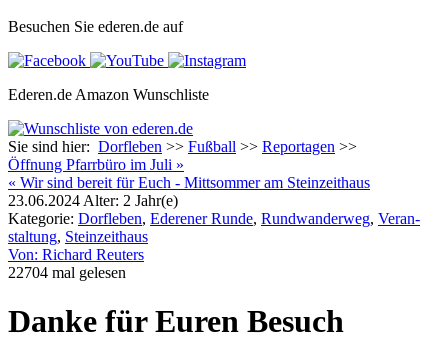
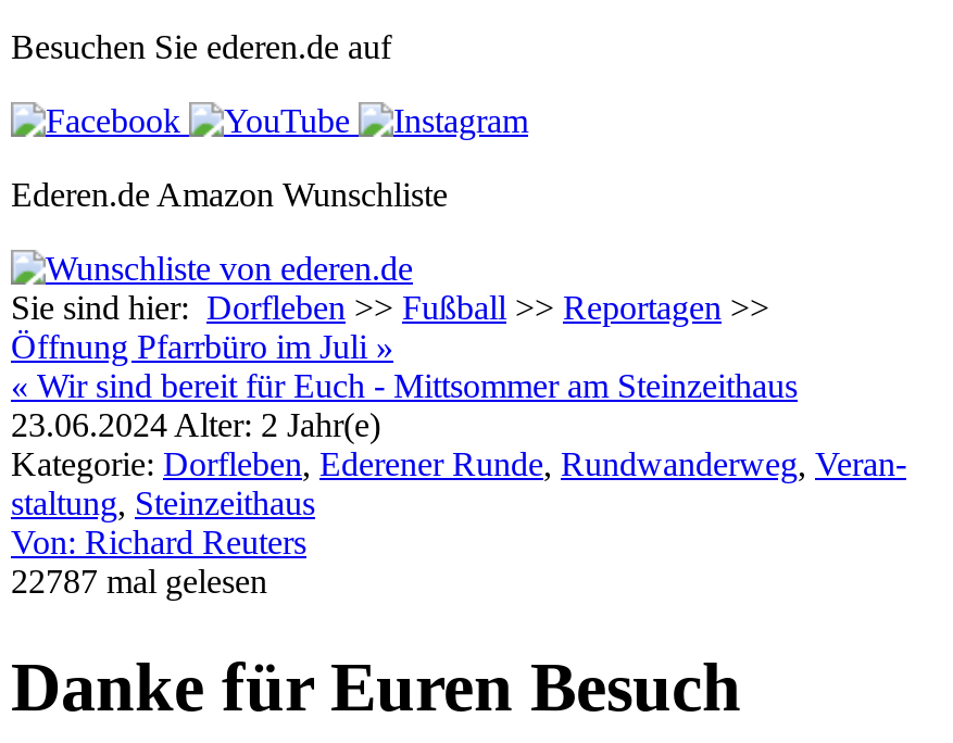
[8,264,126,281] 22704 mal gelesen -> [11,562,267,599] 22787 mal gelesen

